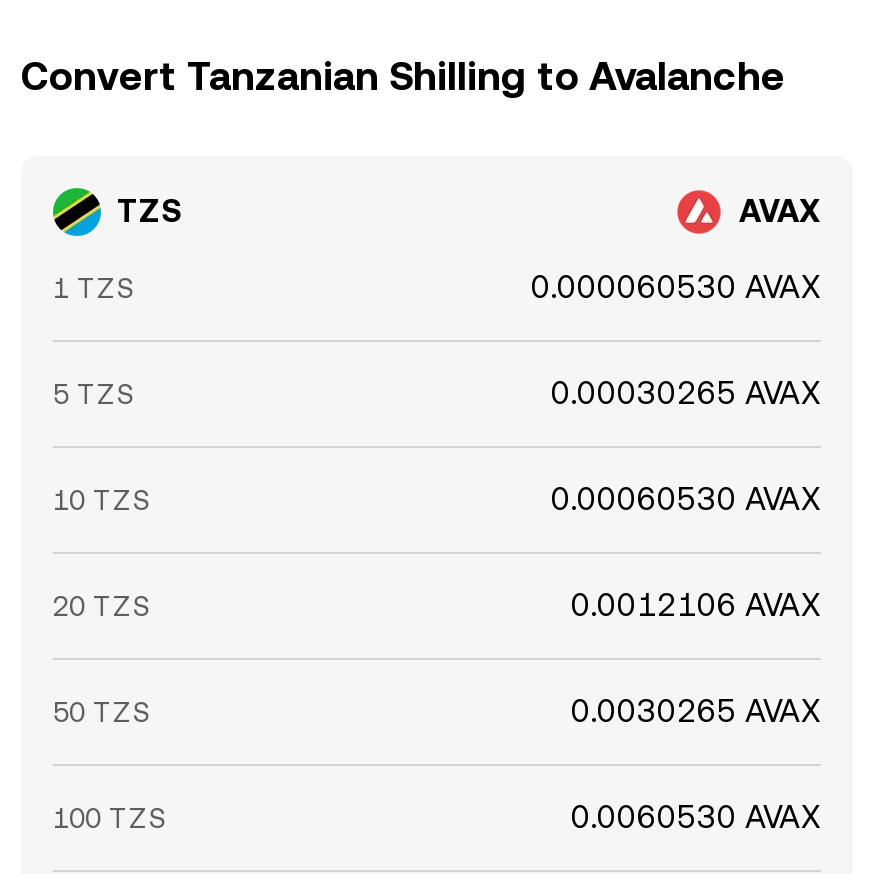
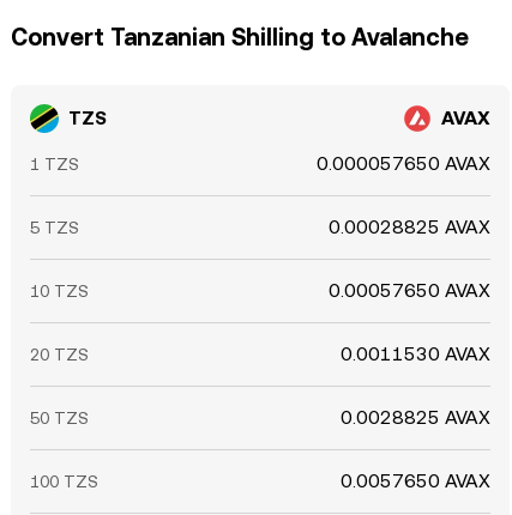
[531,268,821,306] 0.000060530 AVAX -> [317,152,490,175] 0.000057650 AVAX
[551,374,821,412] 0.00030265 AVAX -> [329,216,490,238] 0.00028825 AVAX
[551,480,821,518] 0.00060530 AVAX -> [329,279,490,302] 0.00057650 AVAX
[571,586,821,624] 0.0012106 AVAX -> [341,343,490,365] 0.0011530 AVAX
[571,692,821,730] 0.0030265 AVAX -> [341,406,490,429] 0.0028825 AVAX
[571,798,821,836] 0.0060530 AVAX -> [341,469,490,492] 0.0057650 AVAX

